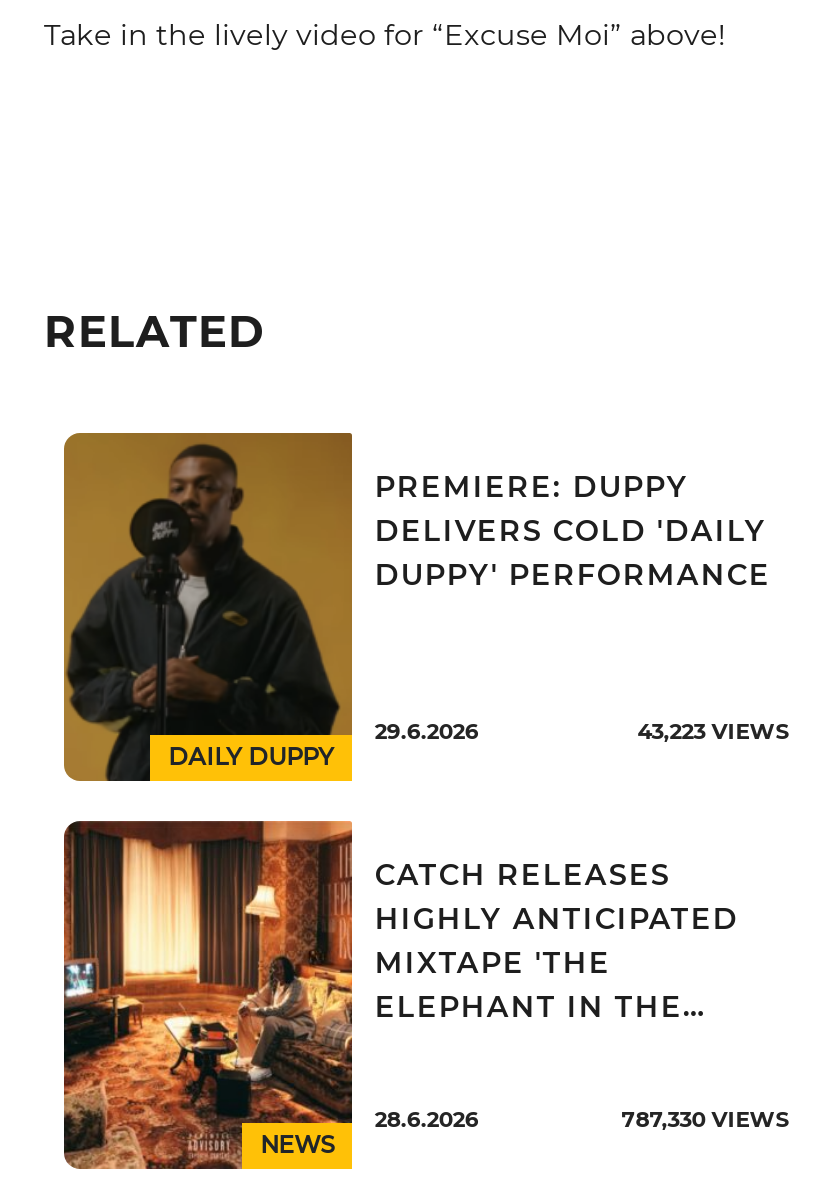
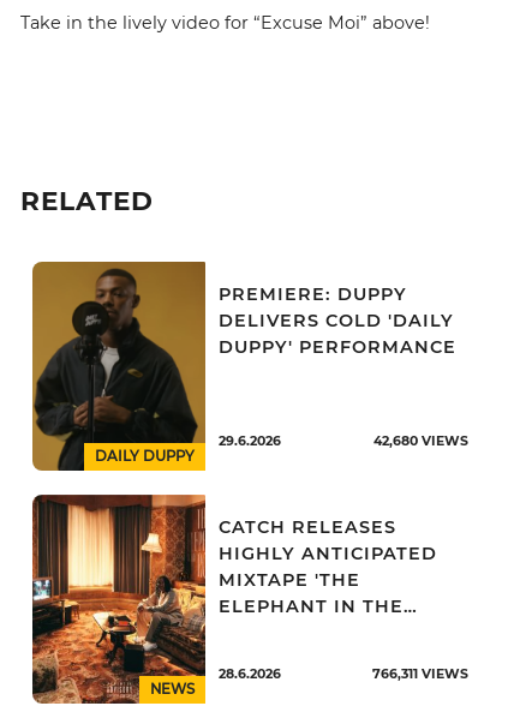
[638,718,790,744] 43,223 VIEWS -> [373,433,468,449] 42,680 VIEWS
[622,1106,790,1132] 787,330 VIEWS -> [372,666,468,681] 766,311 VIEWS

